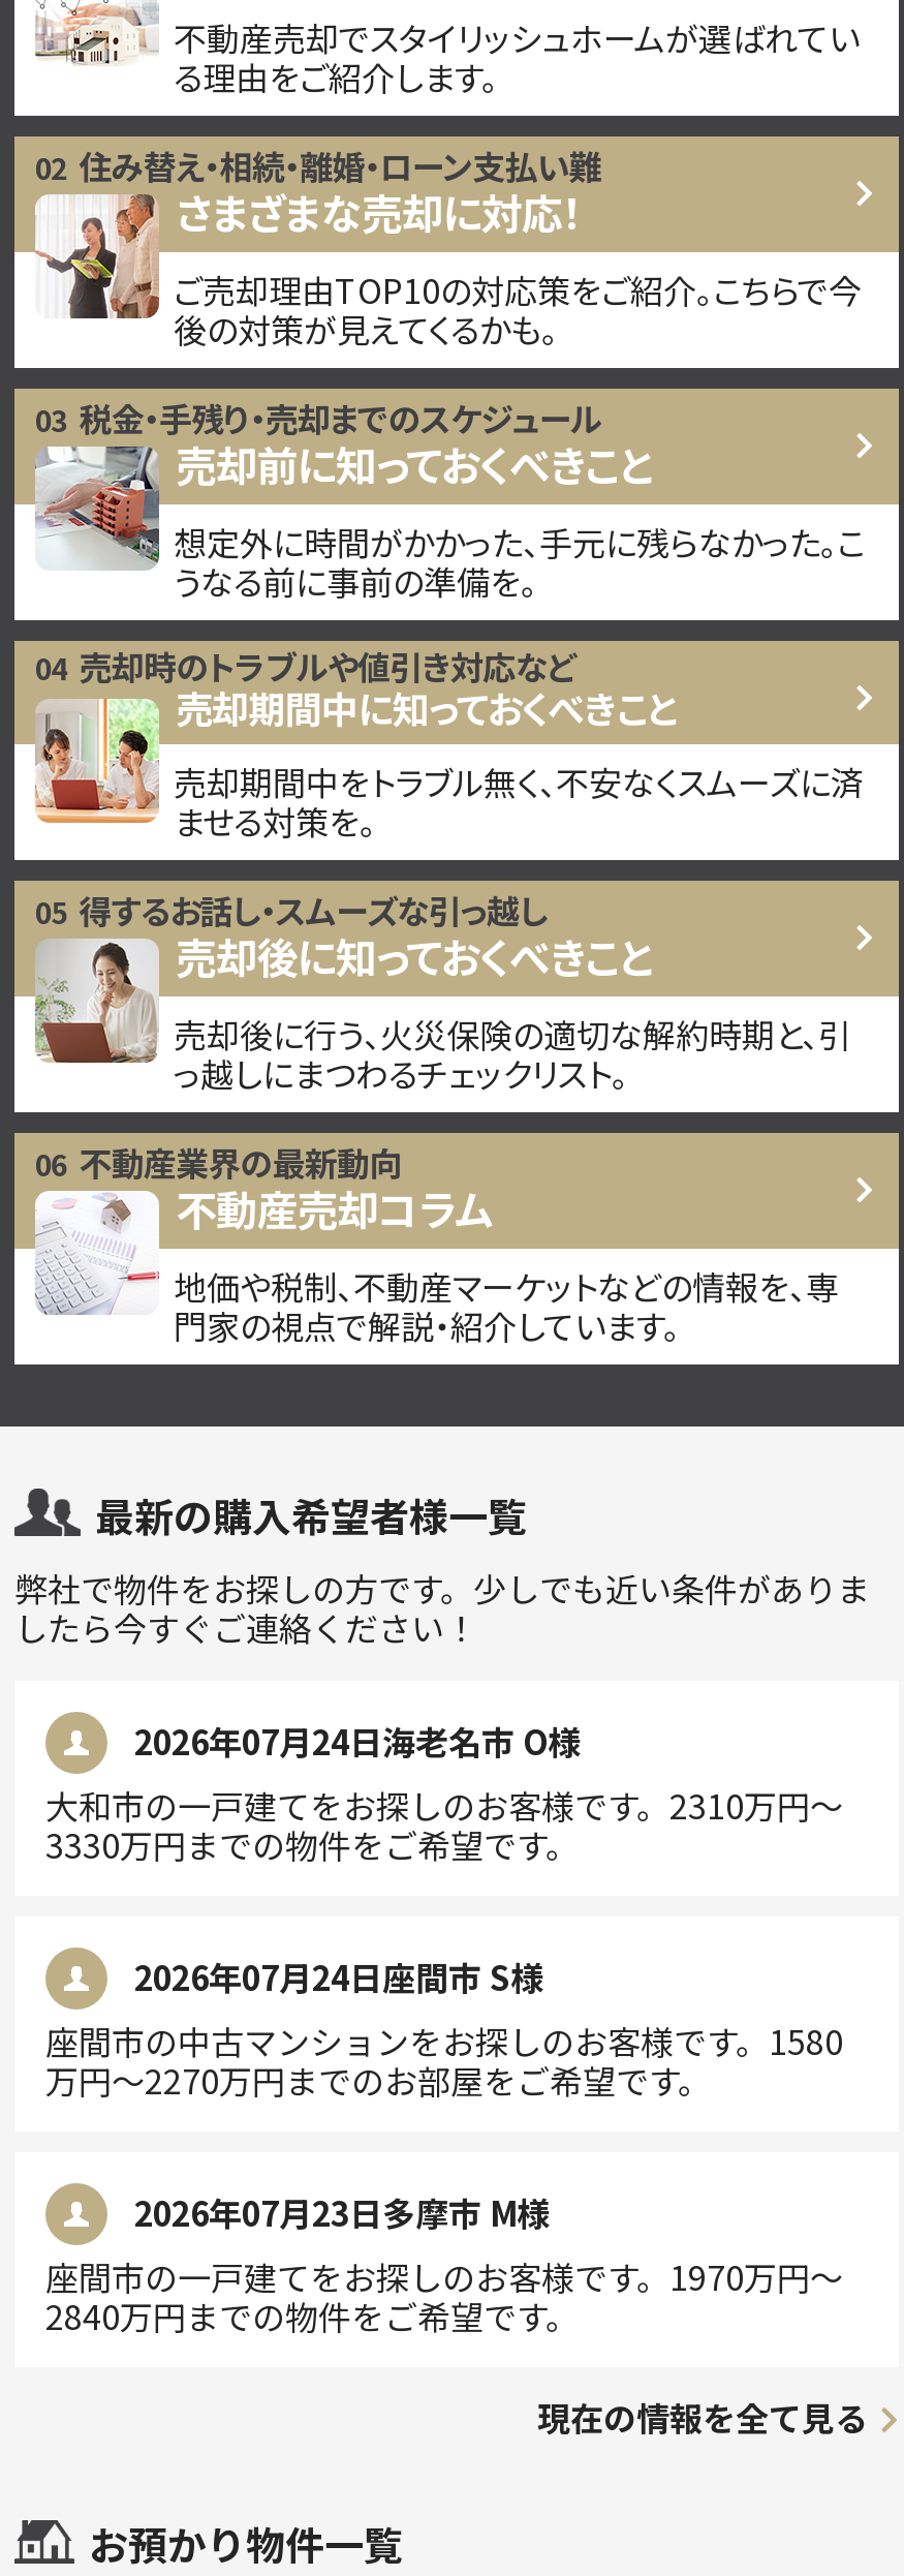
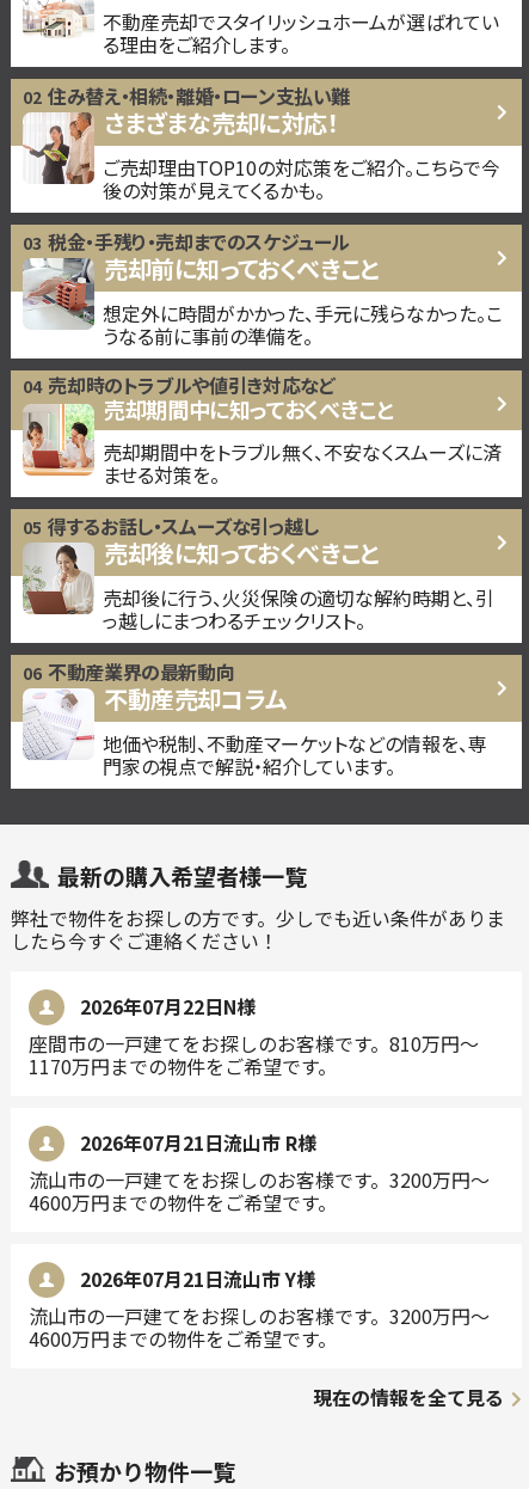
[45,1715,843,1868] 2026年07月24日海老名市 O様 | 大和市の一戸建てをお探しのお客様です。2310万円～ | 3330万円までの物件をご希望です。 -> [29,991,479,1080] 2026年07月22日N様 | 座間市の一戸建てをお探しのお客様です。810万円～ | 1170万円までの物件をご希望です。
[45,1951,843,2104] 2026年07月24日座間市 S様 | 座間市の中古マンションをお探しのお客様です。1580 | 万円～2270万円までのお部屋をご希望です。 -> [29,1128,490,1216] 2026年07月21日流山市 R様 | 流山市の一戸建てをお探しのお客様です。3200万円～ | 4600万円までの物件をご希望です。
[45,2186,843,2339] 2026年07月23日多摩市 M様 | 座間市の一戸建てをお探しのお客様です。1970万円～ | 2840万円までの物件をご希望です。 -> [29,1264,490,1352] 2026年07月21日流山市 Y様 | 流山市の一戸建てをお探しのお客様です。3200万円～ | 4600万円までの物件をご希望です。

